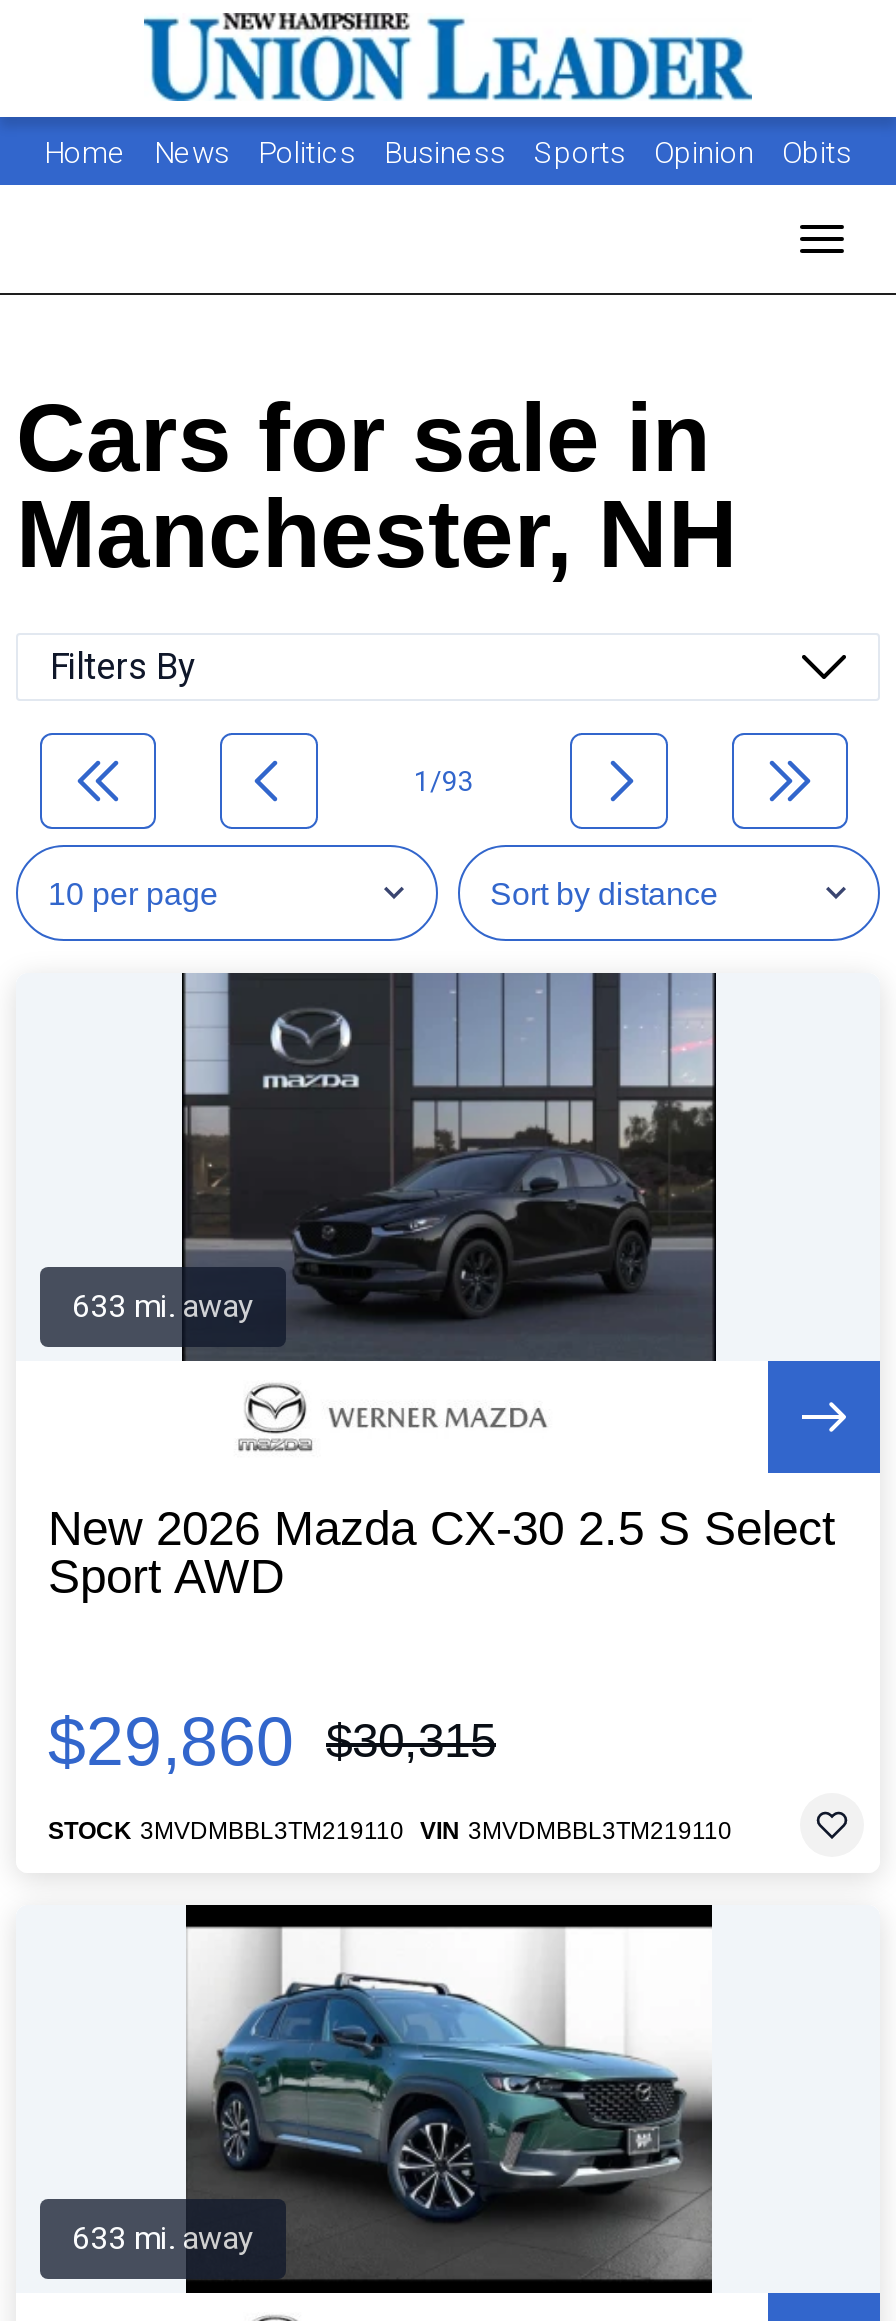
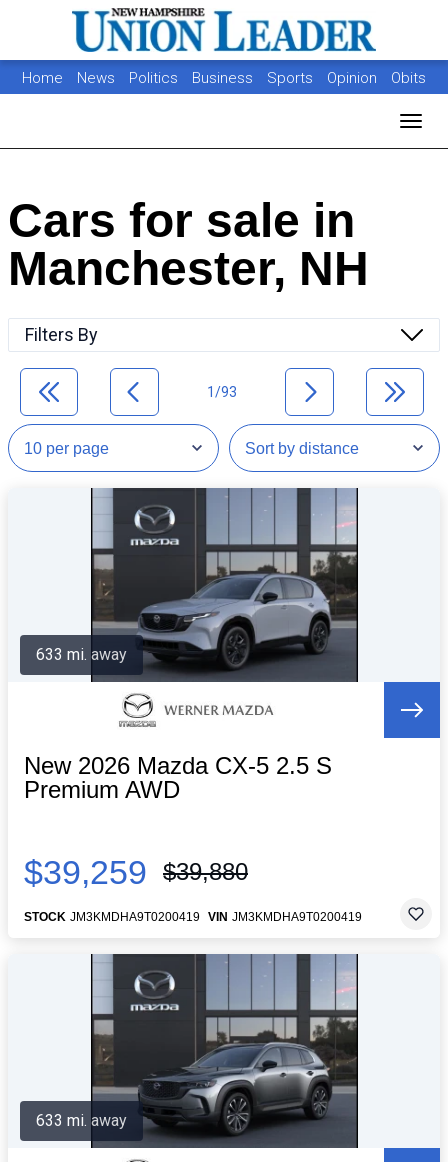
[280,1143,662,1343] [image] -> [138,573,332,674] [image]
[48,1501,836,1603] New 2026 Mazda CX-30 2.5 S Select | Sport AWD -> [24,752,332,803] New 2026 Mazda CX-5 2.5 S | Premium AWD
[48,1703,496,1779] $29,860 $30,315 -> [24,853,248,891] $39,259 $39,880
[48,1817,732,1845] STOCK 3MVDMBBL3TM219110 VIN 3MVDMBBL3TM219110 -> [24,910,362,924] STOCK JM3KMDHA9T0200419 VIN JM3KMDHA9T0200419
[182,1903,716,2291] [image] -> [90,953,359,1148] [image]

